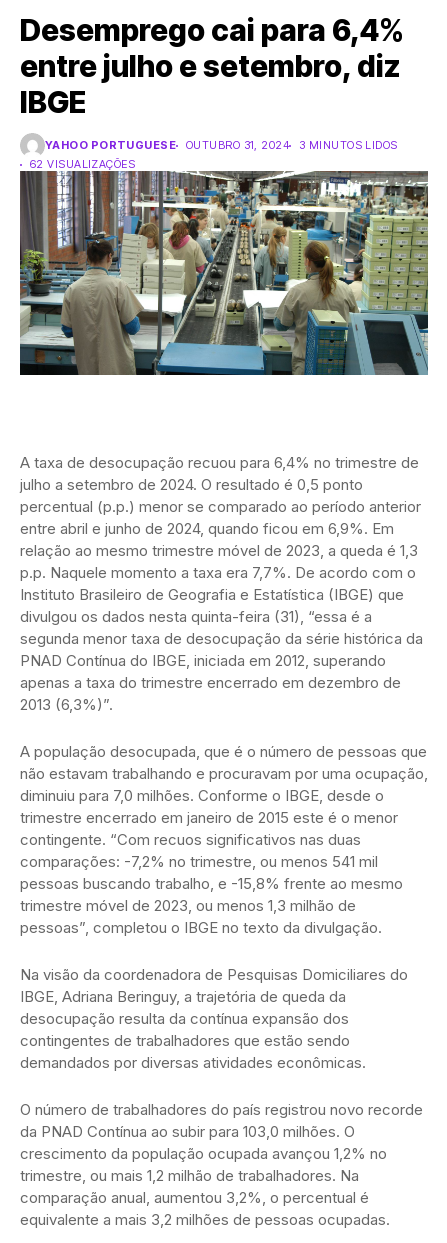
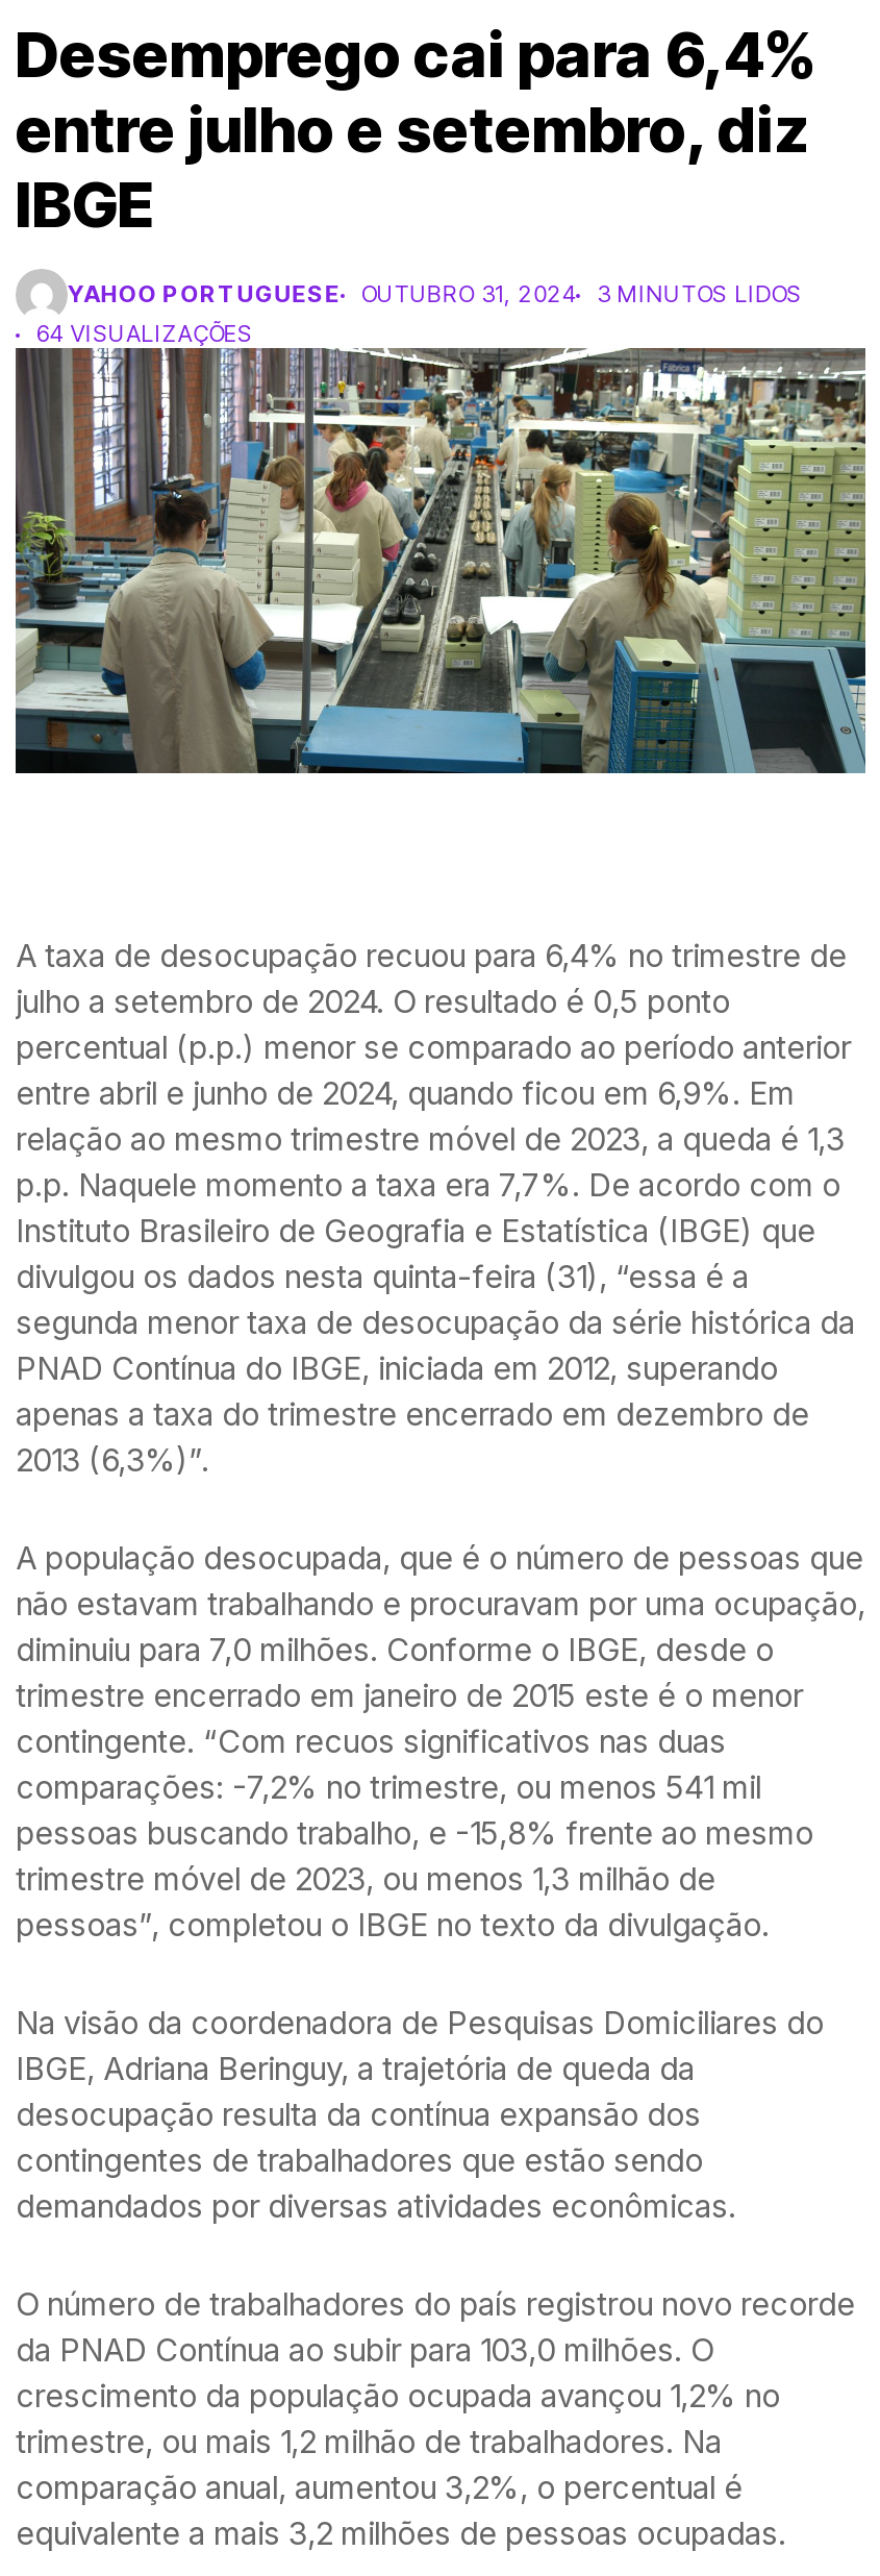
[30,157,135,171] 62 VISUALIZAÇÕES -> [36,319,253,348] 64 VISUALIZAÇÕES

